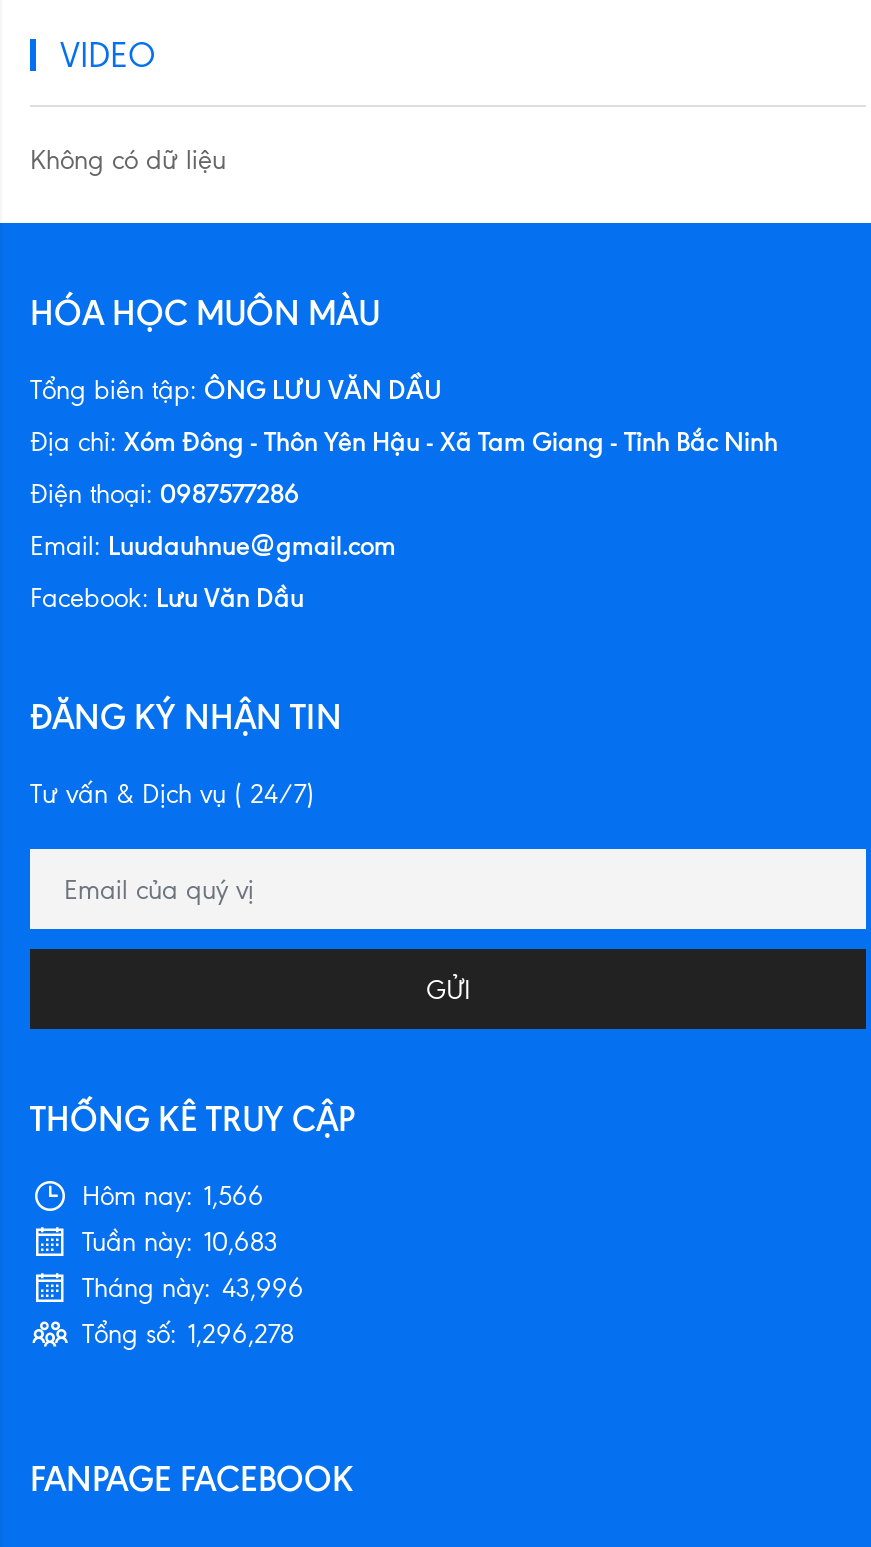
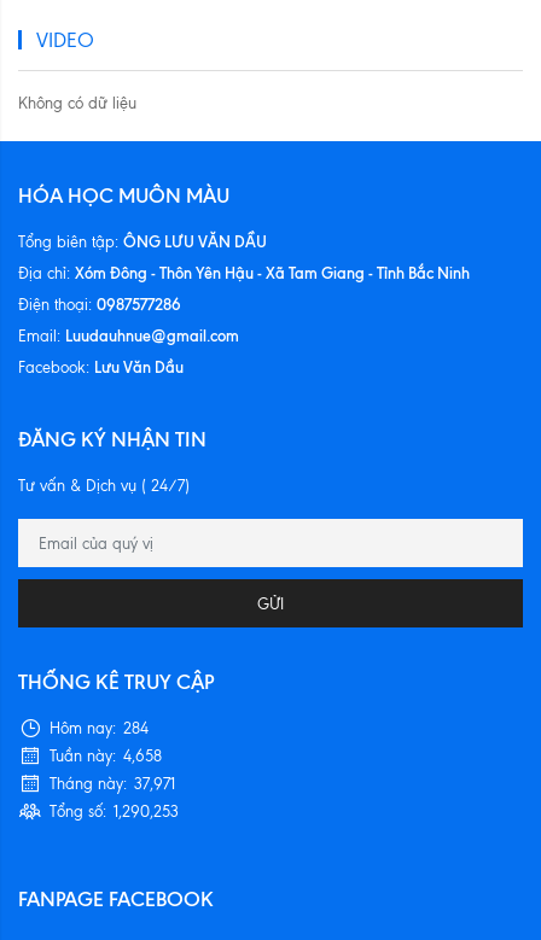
[82,1181,264,1211] Hôm nay: 1,566 -> [50,719,149,737] Hôm nay: 284
[82,1227,278,1257] Tuần này: 10,683 -> [50,747,162,765] Tuần này: 4,658
[82,1273,304,1303] Tháng này: 43,996 -> [50,775,175,793] Tháng này: 37,971
[82,1319,294,1349] Tổng số: 1,296,278 -> [50,802,179,821] Tổng số: 1,290,253

